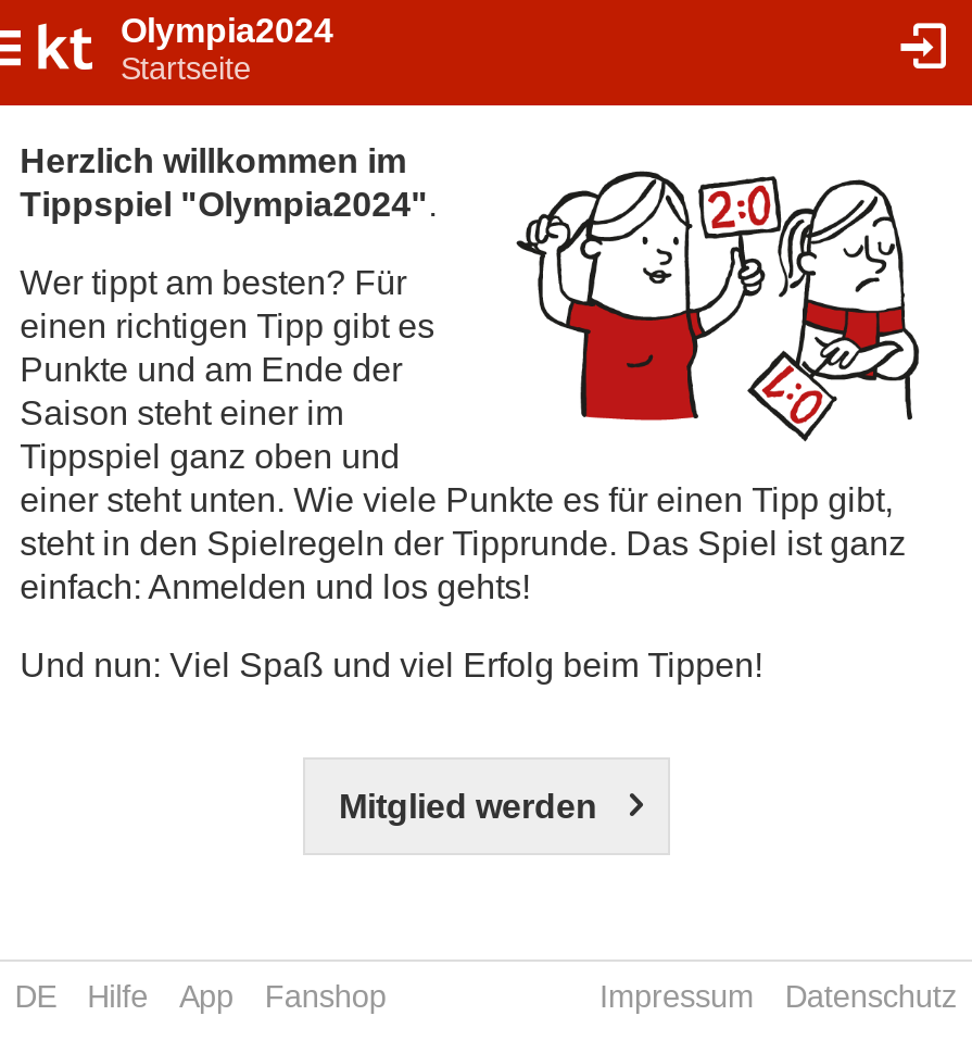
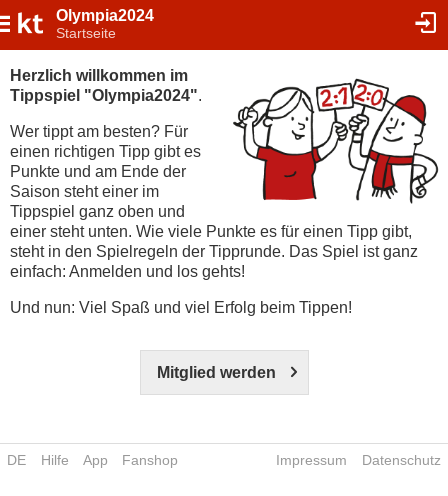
[507,168,950,442] [image] -> [232,78,439,204] [image]

